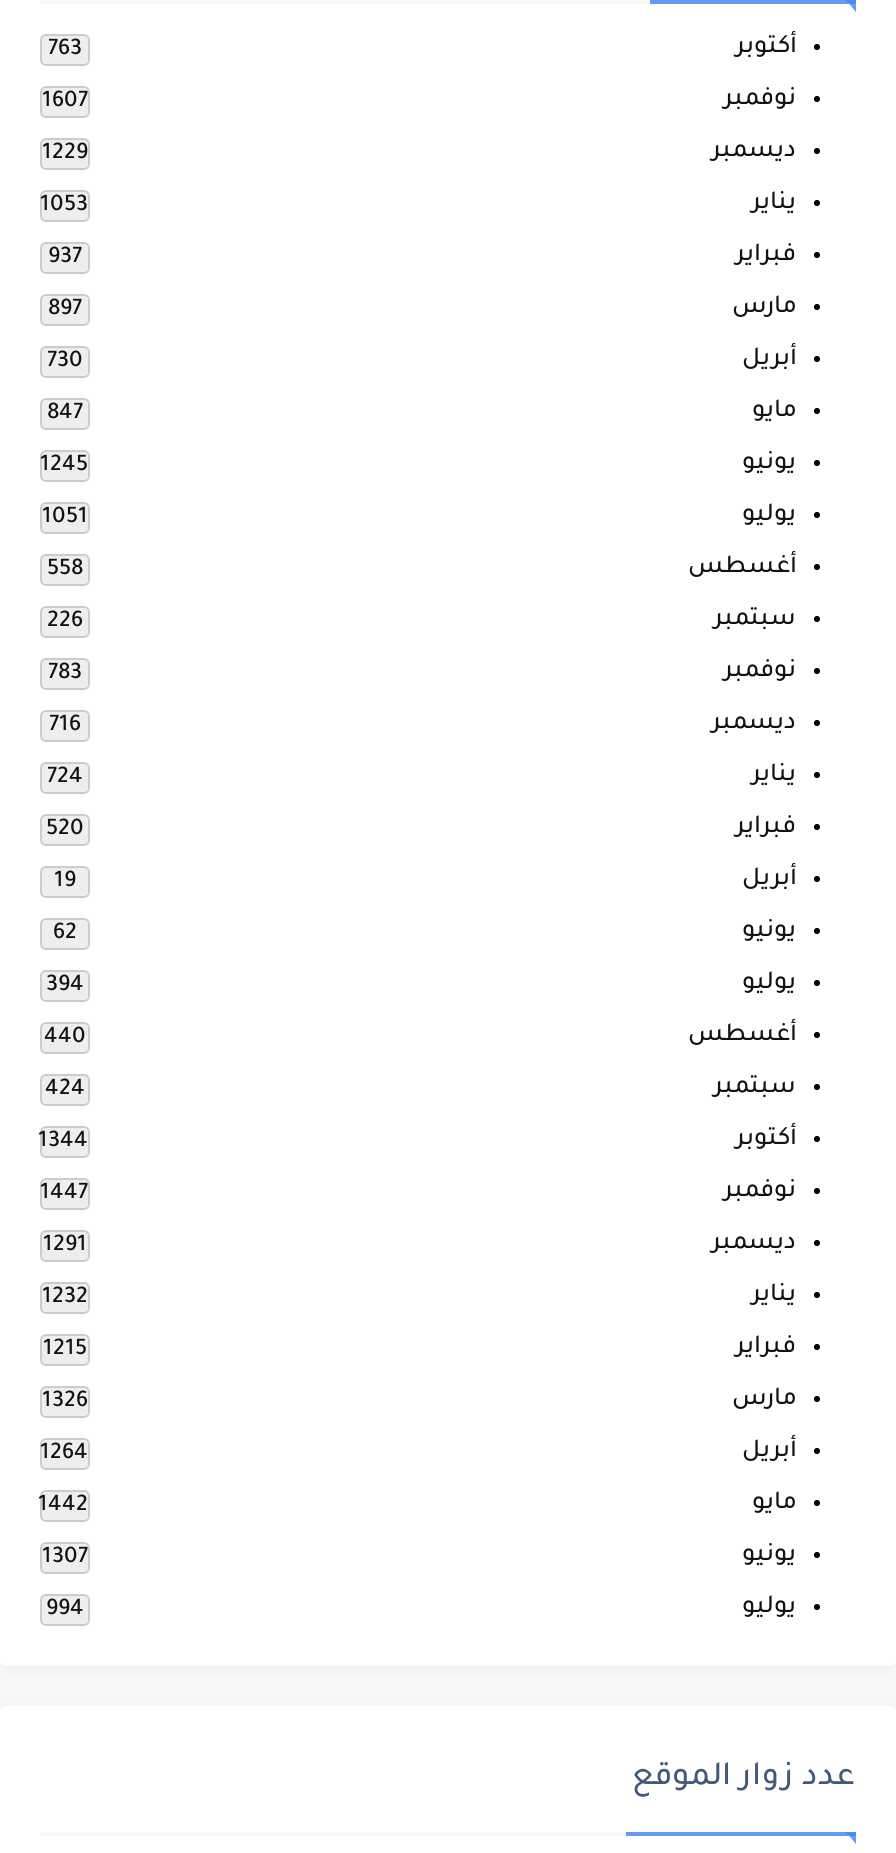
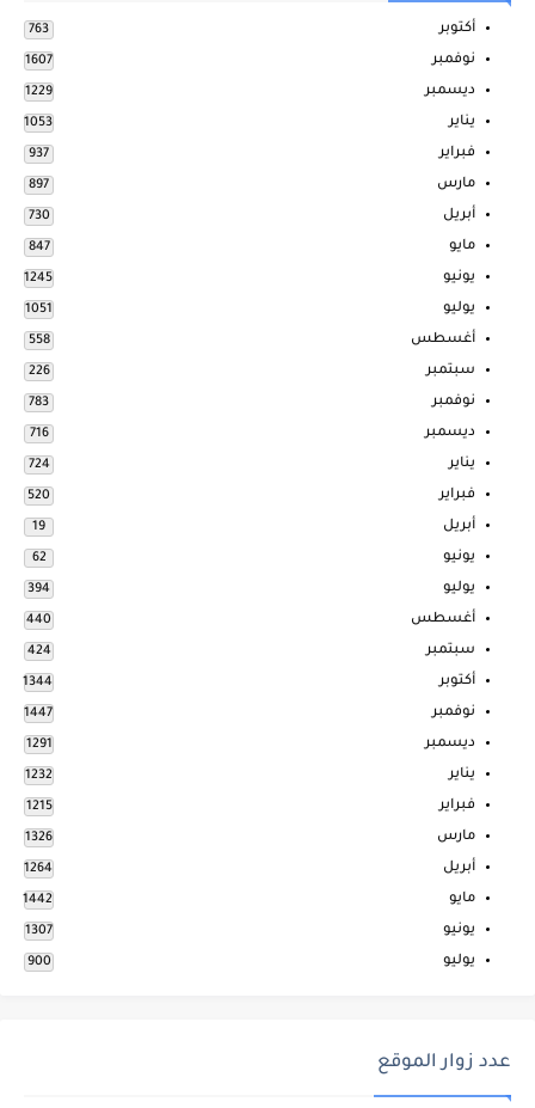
[46,1599,84,1623] 994 -> [27,955,51,970] 900

